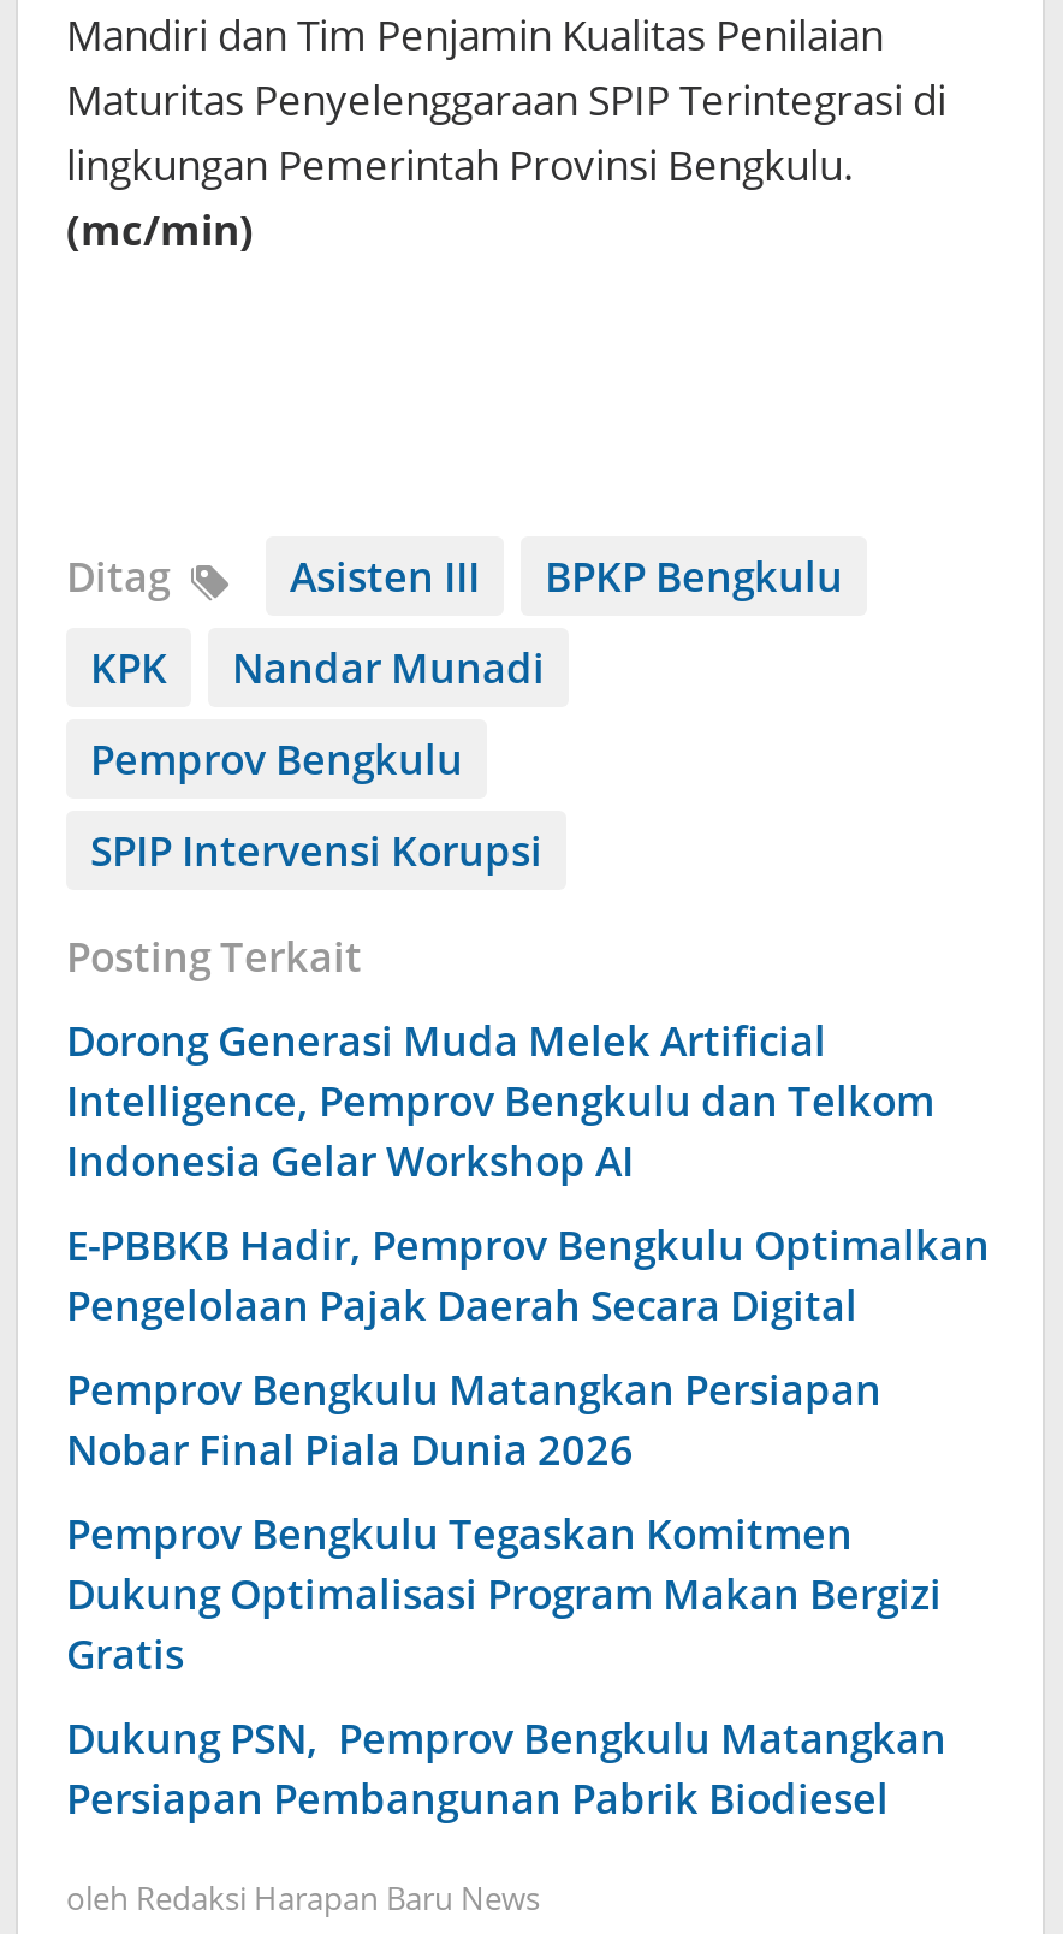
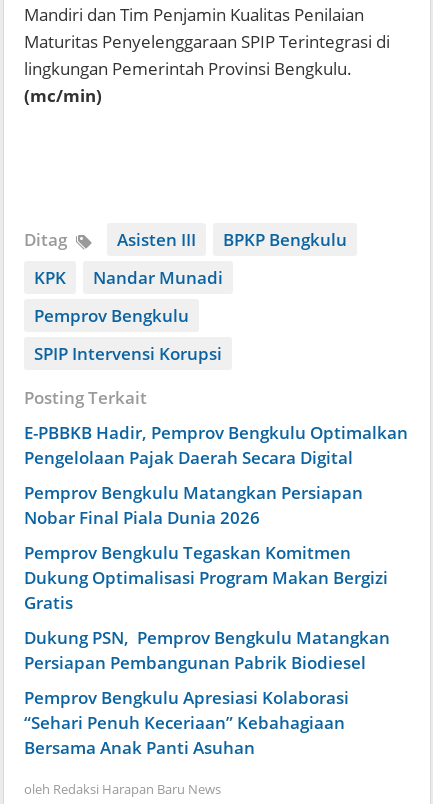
[66,1012,934,1188] Dorong Generasi Muda Melek Artificial | Intelligence, Pemprov Bengkulu dan Telkom | Indonesia Gelar Workshop AI -> none
moved [66,1217,990,1826] -> [24,421,408,674]: E-PBBKB Hadir, Pemprov Bengkulu Optimalkan | Pengelolaan Pajak Daerah Secara Digital | Pemprov Bengkulu Matangkan Persiapan | ... | Dukung PSN, Pemprov Bengkulu Matangkan | Persiapan Pembangunan Pabrik Biodiesel
none -> [24,686,349,759] Pemprov Bengkulu Apresiasi Kolaborasi | “Sehari Penuh Keceriaan” Kebahagiaan | Bersama Anak Panti Asuhan

